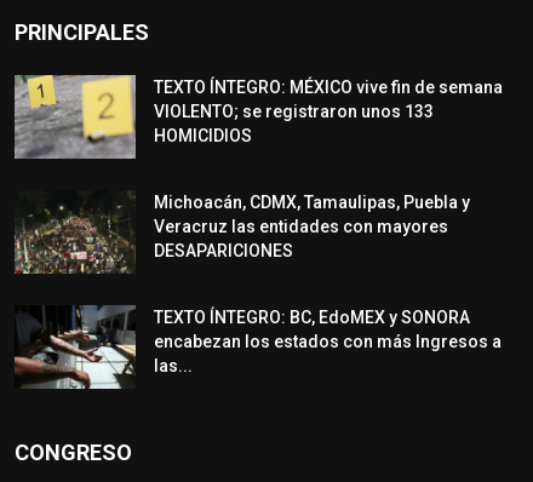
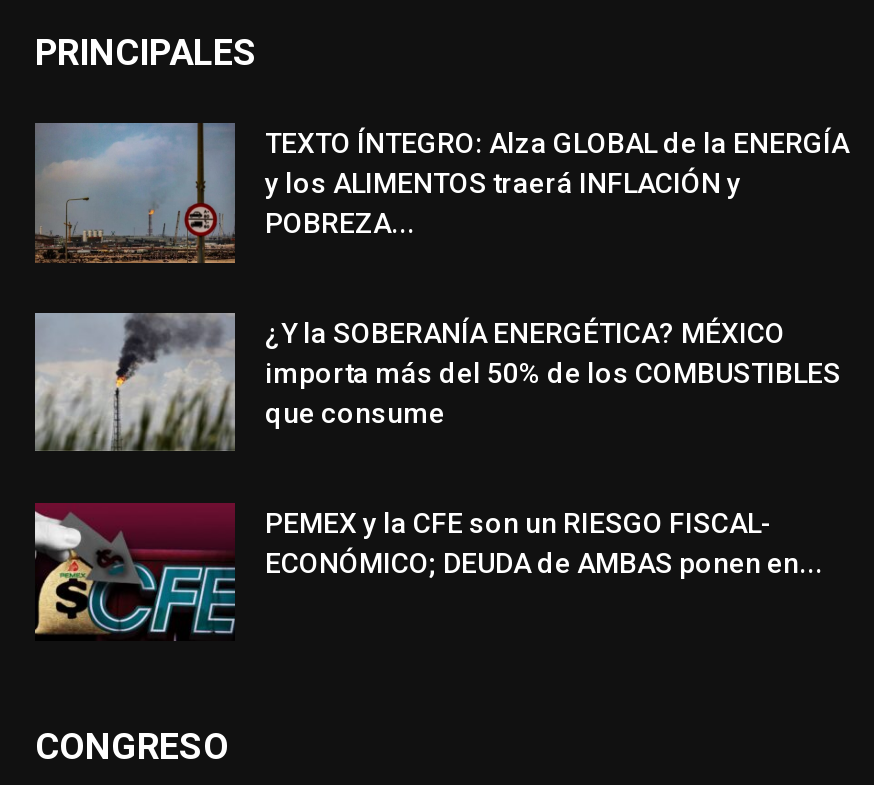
[15,74,503,160] [image] | TEXTO ÍNTEGRO: MÉXICO vive fin de semana | VIOLENTO; se registraron unos 133 | HOMICIDIOS -> [33,121,849,265] [image] | TEXTO ÍNTEGRO: Alza GLOBAL de la ENERGÍA | y los ALIMENTOS traerá INFLACIÓN y | POBREZA...
[15,190,470,274] [image] | Michoacán, CDMX, Tamaulipas, Puebla y | Veracruz las entidades con mayores | DESAPARICIONES -> [33,311,841,453] [image] | ¿Y la SOBERANÍA ENERGÉTICA? MÉXICO | importa más del 50% de los COMBUSTIBLES | que consume
[13,305,502,390] [image] | TEXTO ÍNTEGRO: BC, EdoMEX y SONORA | encabezan los estados con más Ingresos a | las... -> [33,501,823,641] [image] | PEMEX y la CFE son un RIESGO FISCAL- | ECONÓMICO; DEUDA de AMBAS ponen en...

